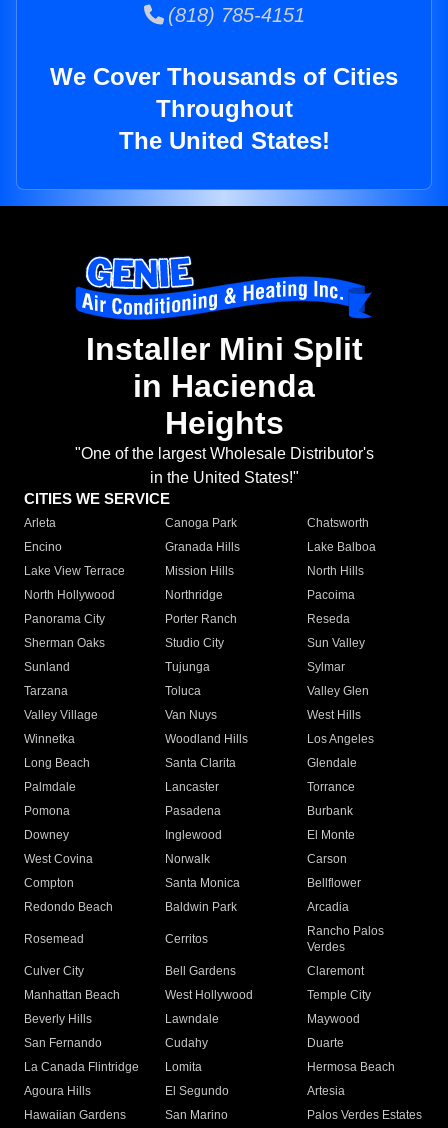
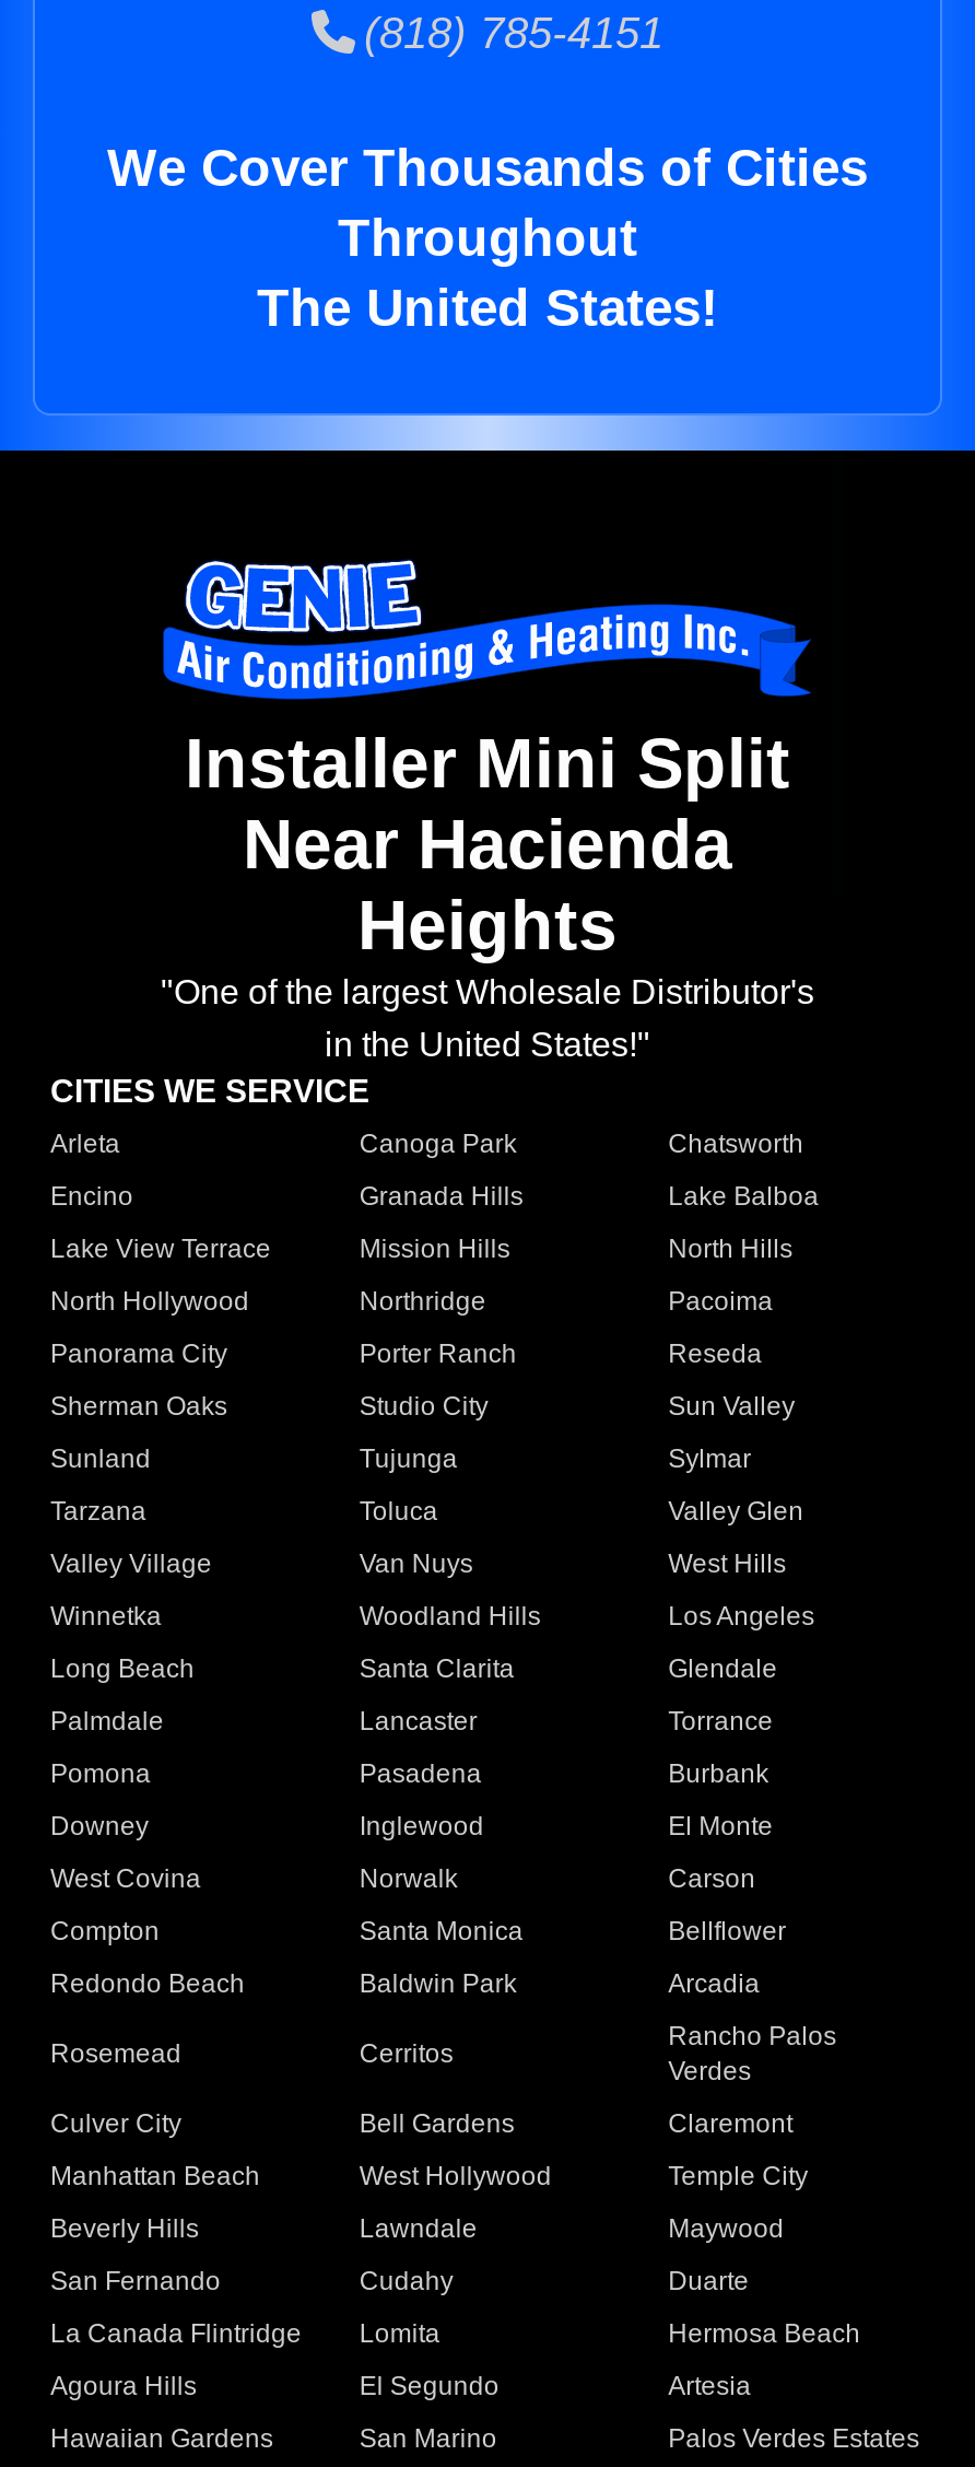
[133,368,315,404] in Hacienda -> [243,805,732,884] Near Hacienda

